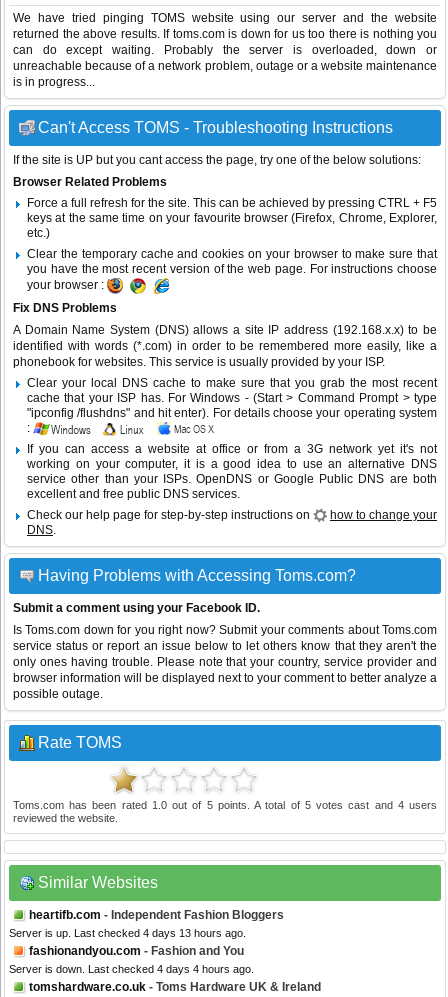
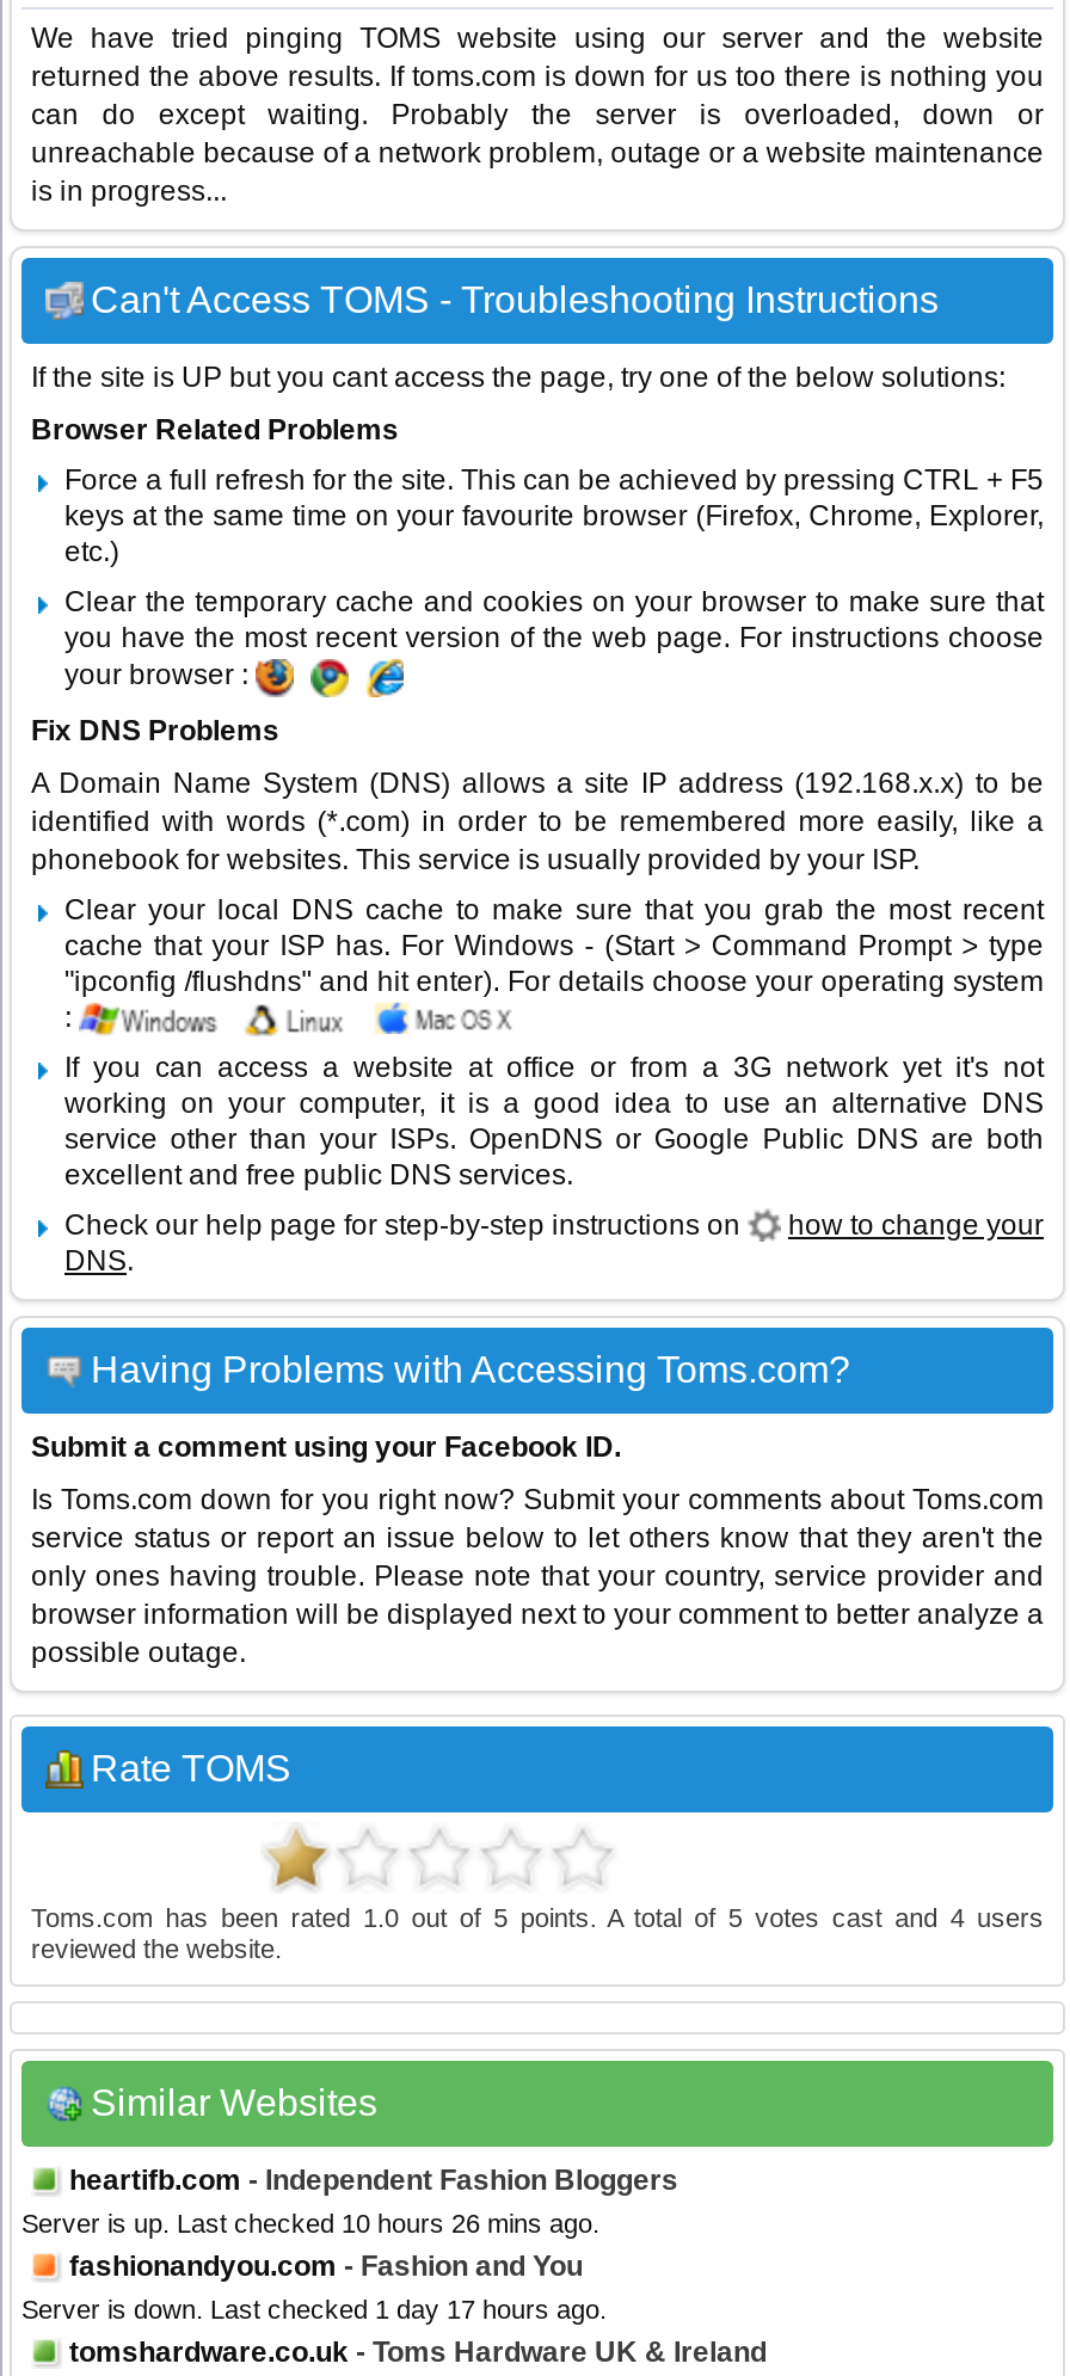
[9,927,246,939] Server is up. Last checked 4 days 13 hours ago. -> [21,2209,599,2237] Server is up. Last checked 10 hours 26 mins ago.
[9,963,254,975] Server is down. Last checked 4 days 4 hours ago. -> [21,2295,607,2323] Server is down. Last checked 1 day 17 hours ago.

